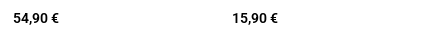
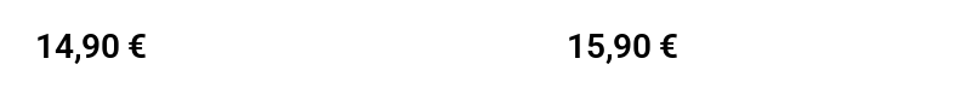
[13,10,59,26] 54,90 € -> [35,27,147,66] 14,90 €

